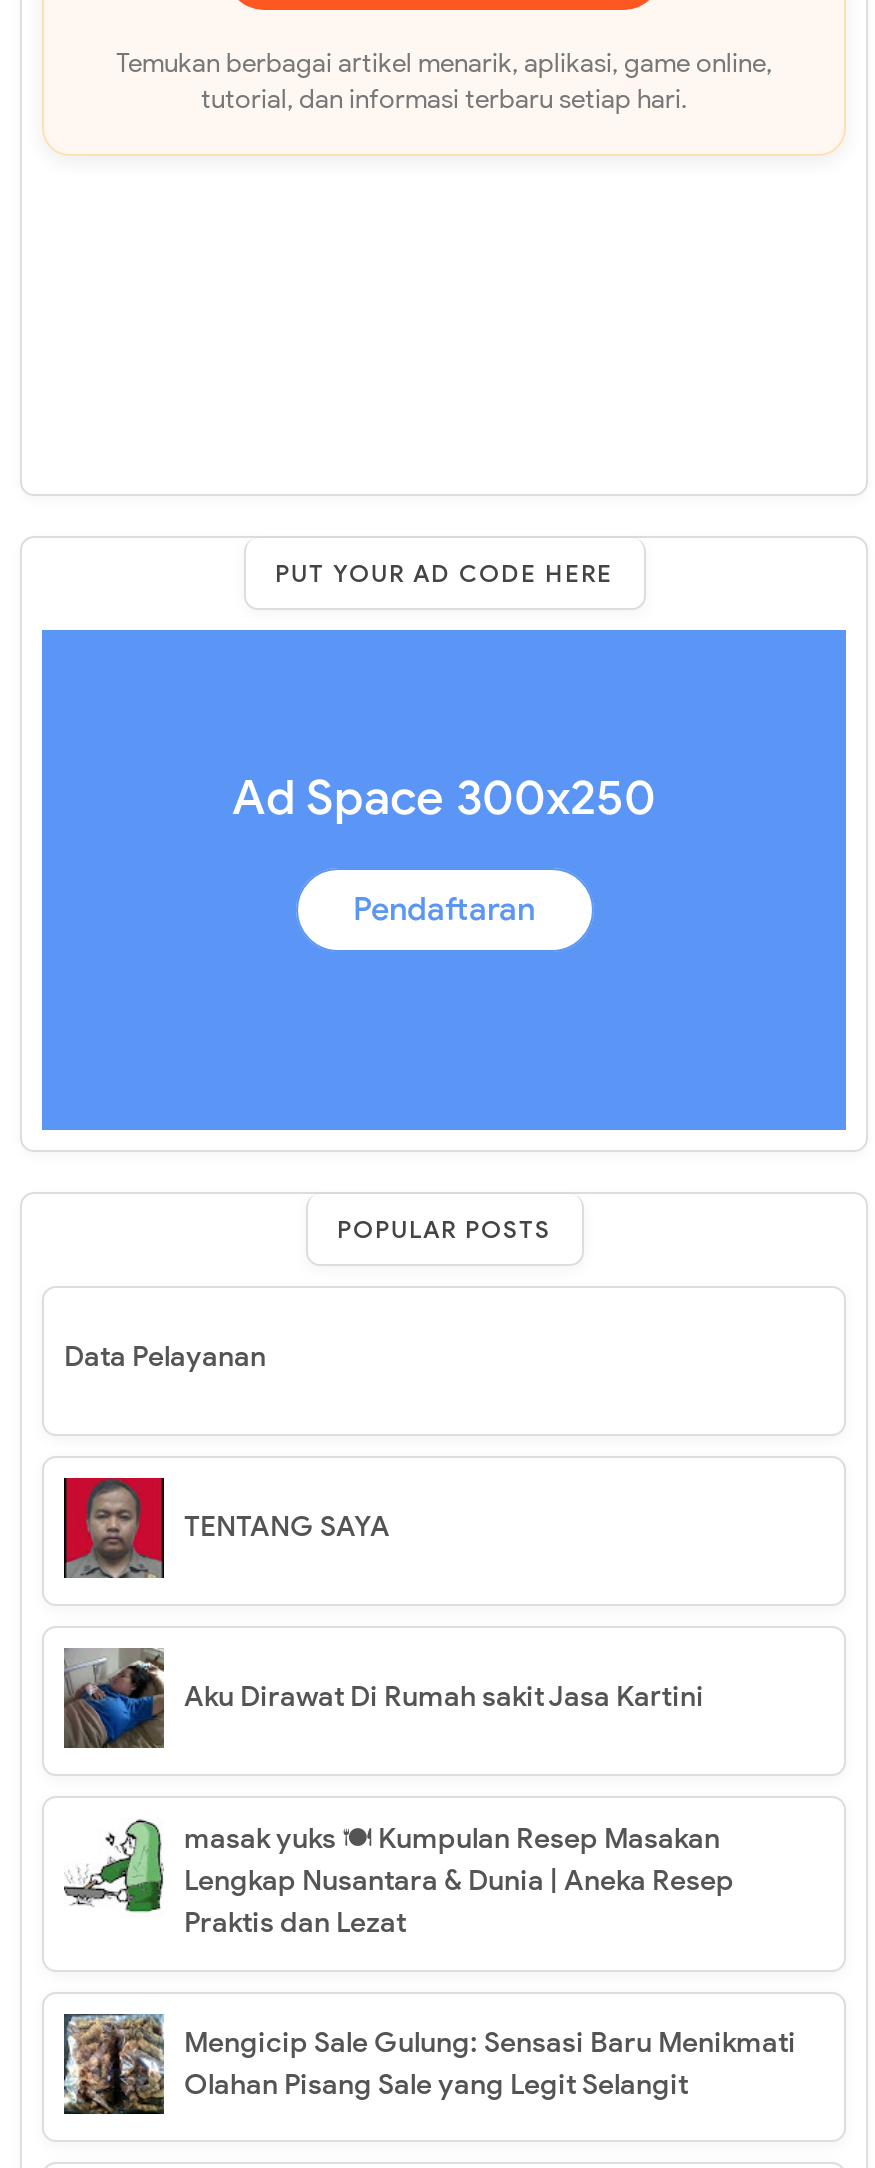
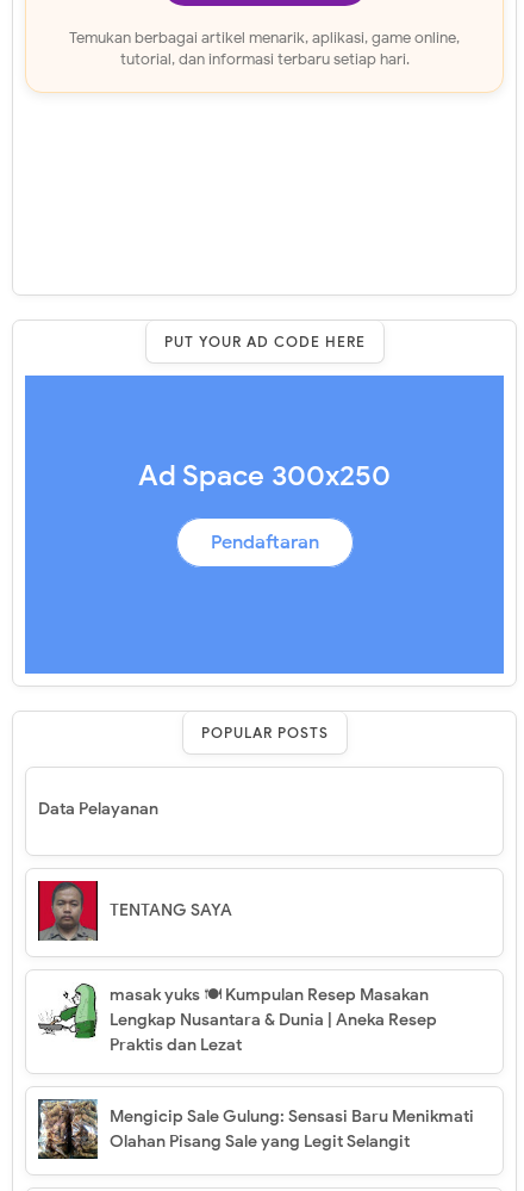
[62,1646,704,1750] [image] | Aku Dirawat Di Rumah sakit Jasa Kartini -> none

